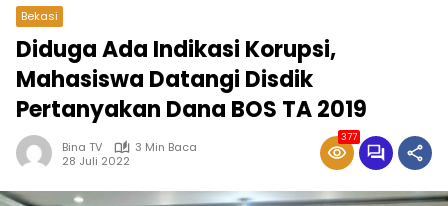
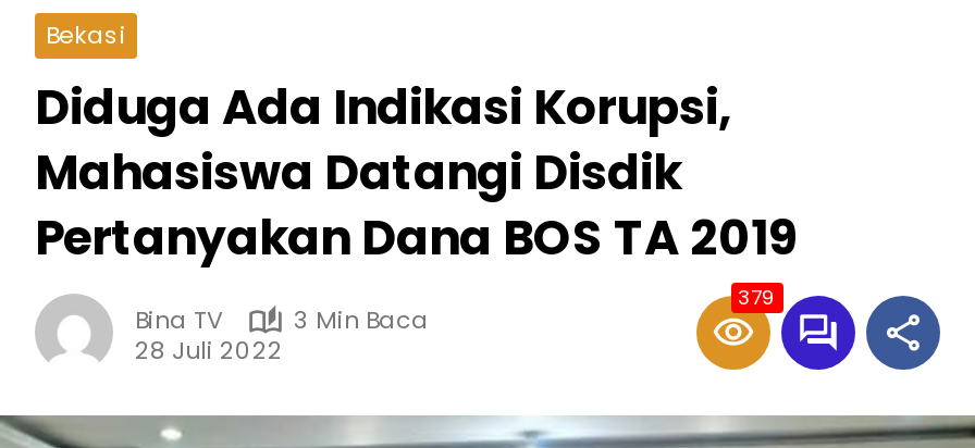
[341,131,357,143] 377 -> [738,285,777,311] 379

